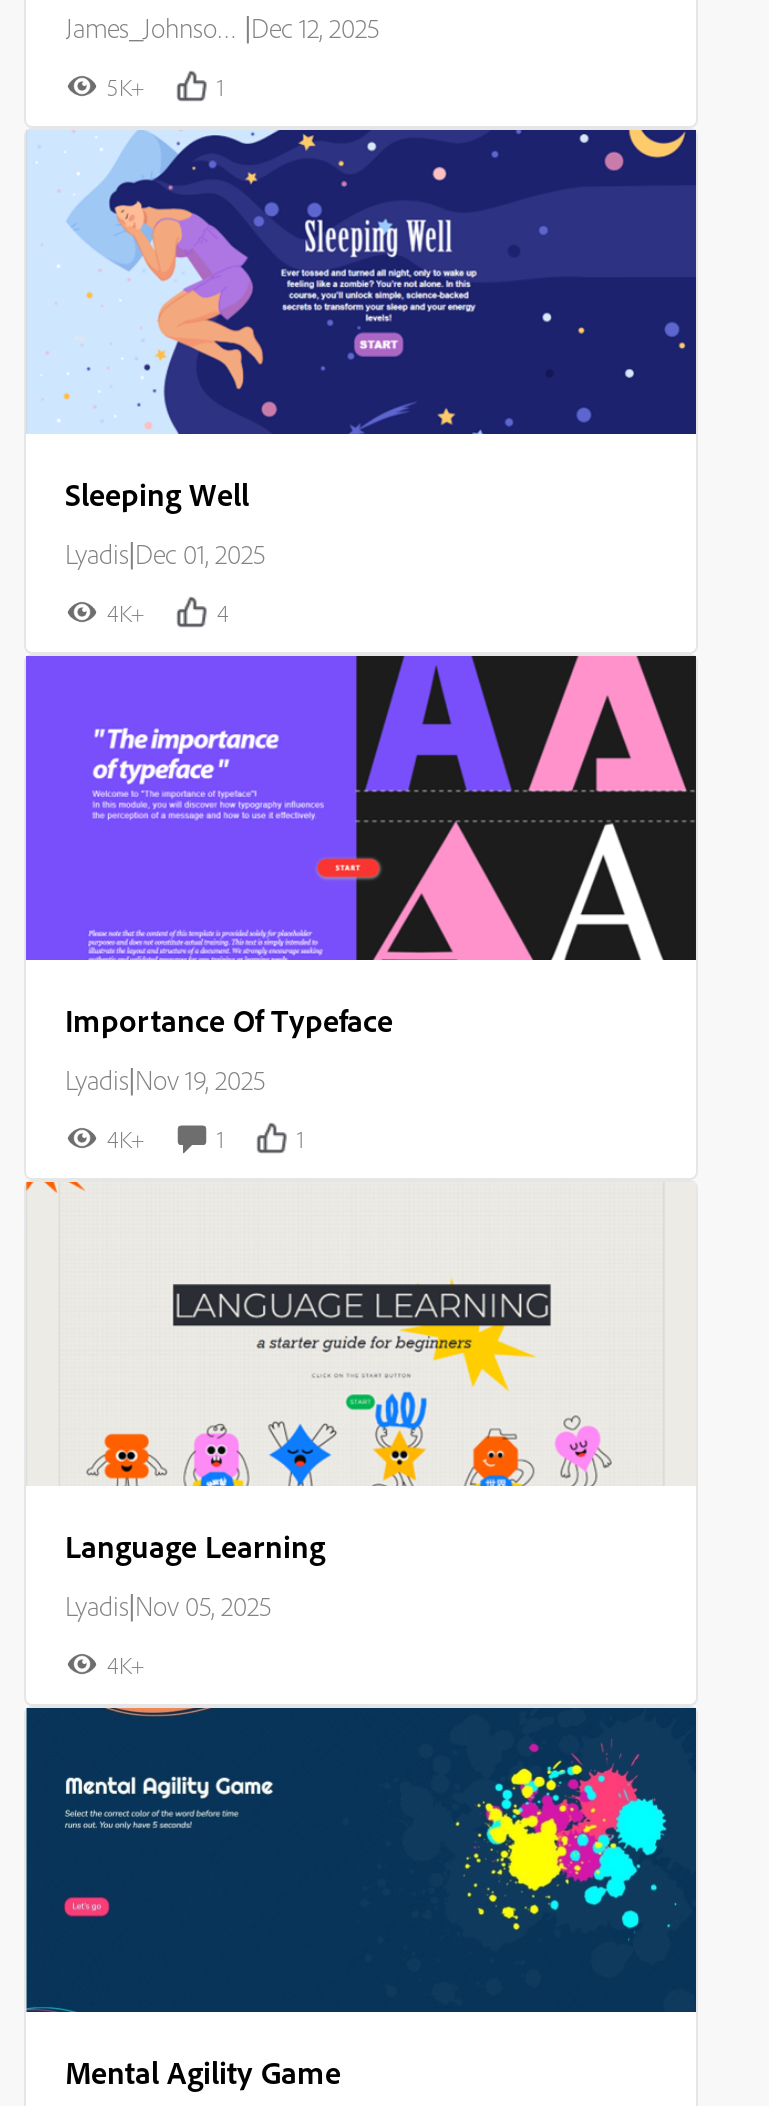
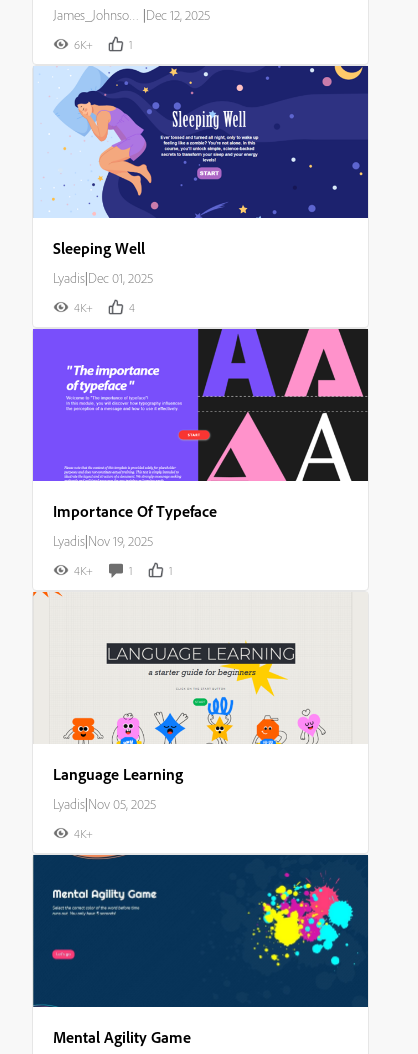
[107,72,145,102] 5K+ -> [73,37,92,52] 6K+

